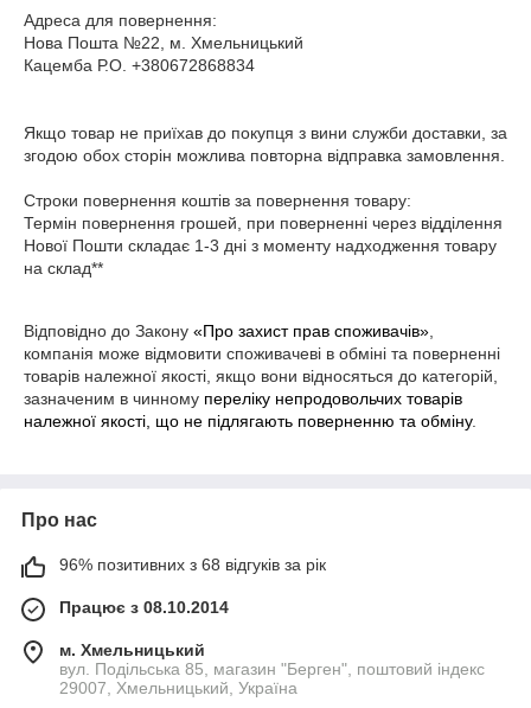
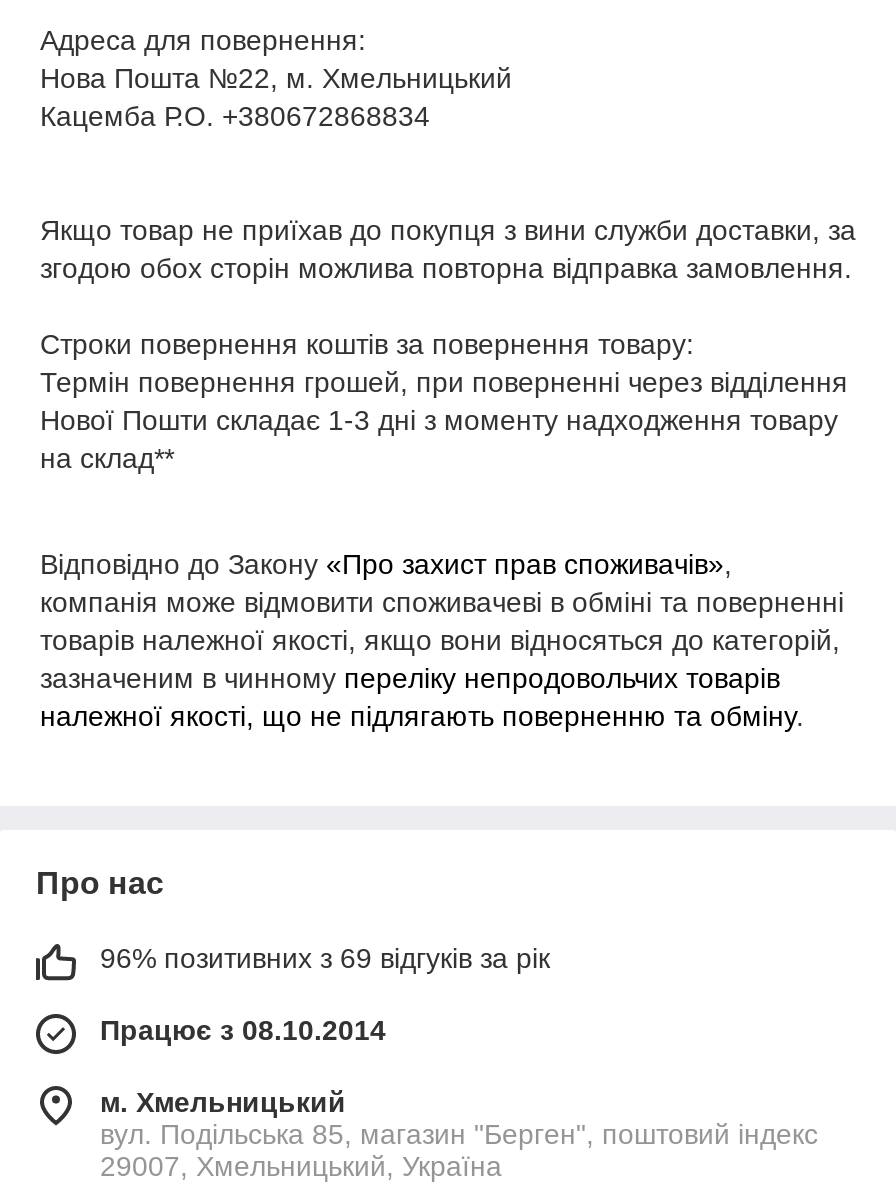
[59,555,326,574] 96% позитивних з 68 відгуків за рік -> [100,942,550,974] 96% позитивних з 69 відгуків за рік

